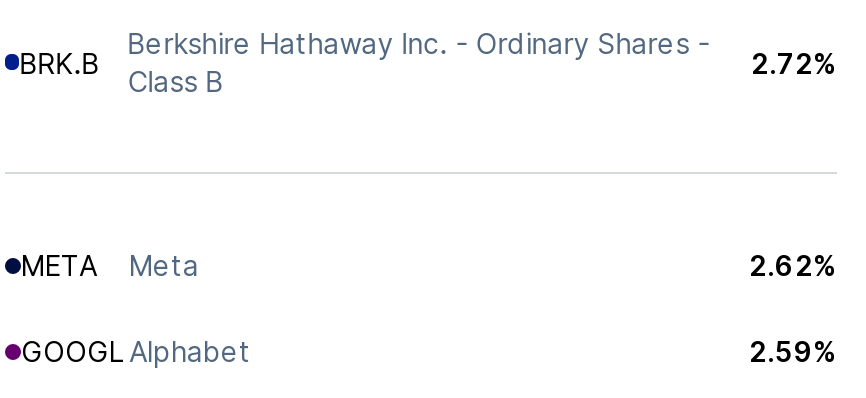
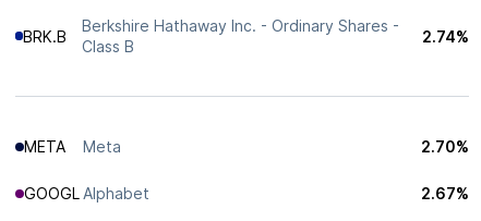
[751,45,837,79] 2.72% -> [422,27,469,45] 2.74%
[749,248,837,282] 2.62% -> [421,137,469,156] 2.70%
[749,334,837,368] 2.59% -> [421,184,469,202] 2.67%

